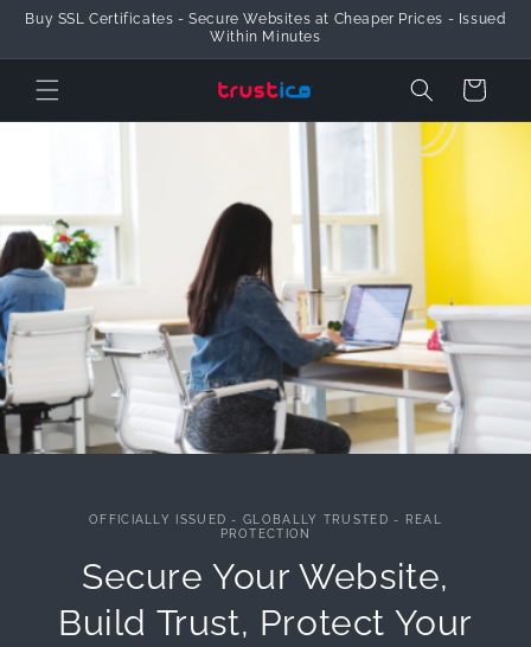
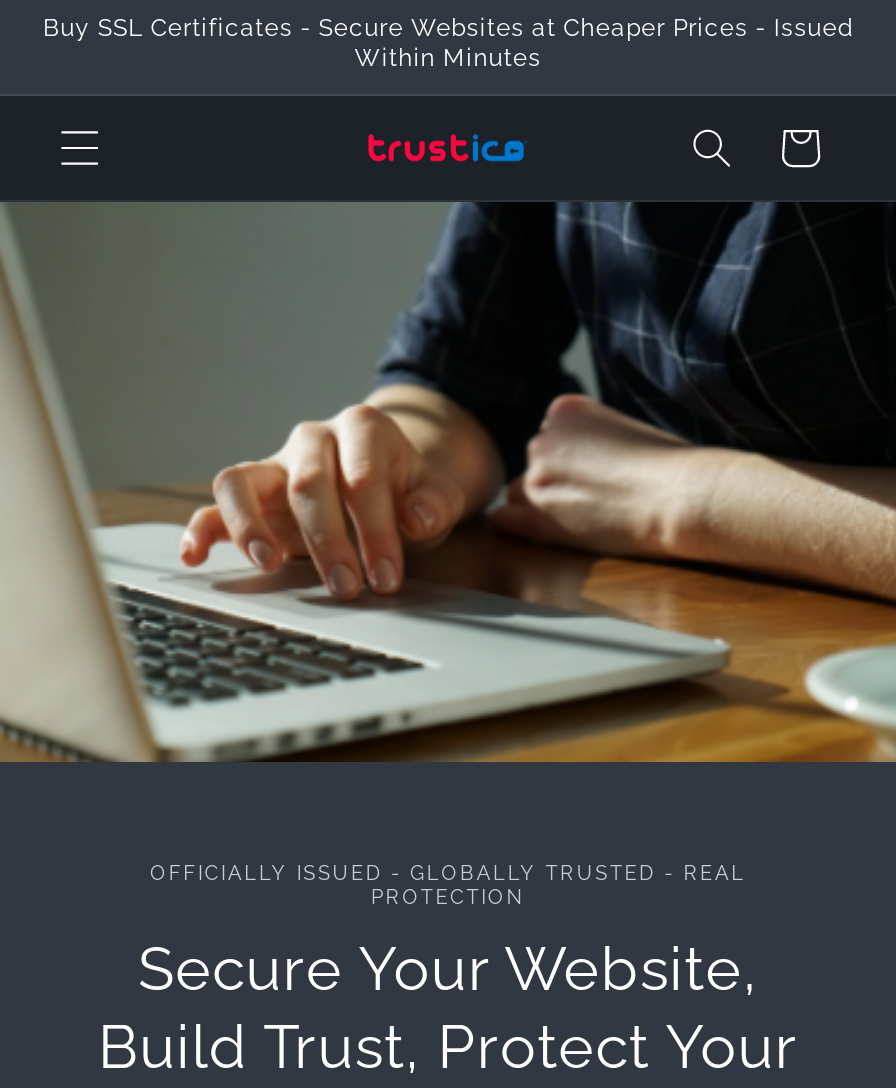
[4,121,527,455] [image] -> [6,202,890,764] [image]

